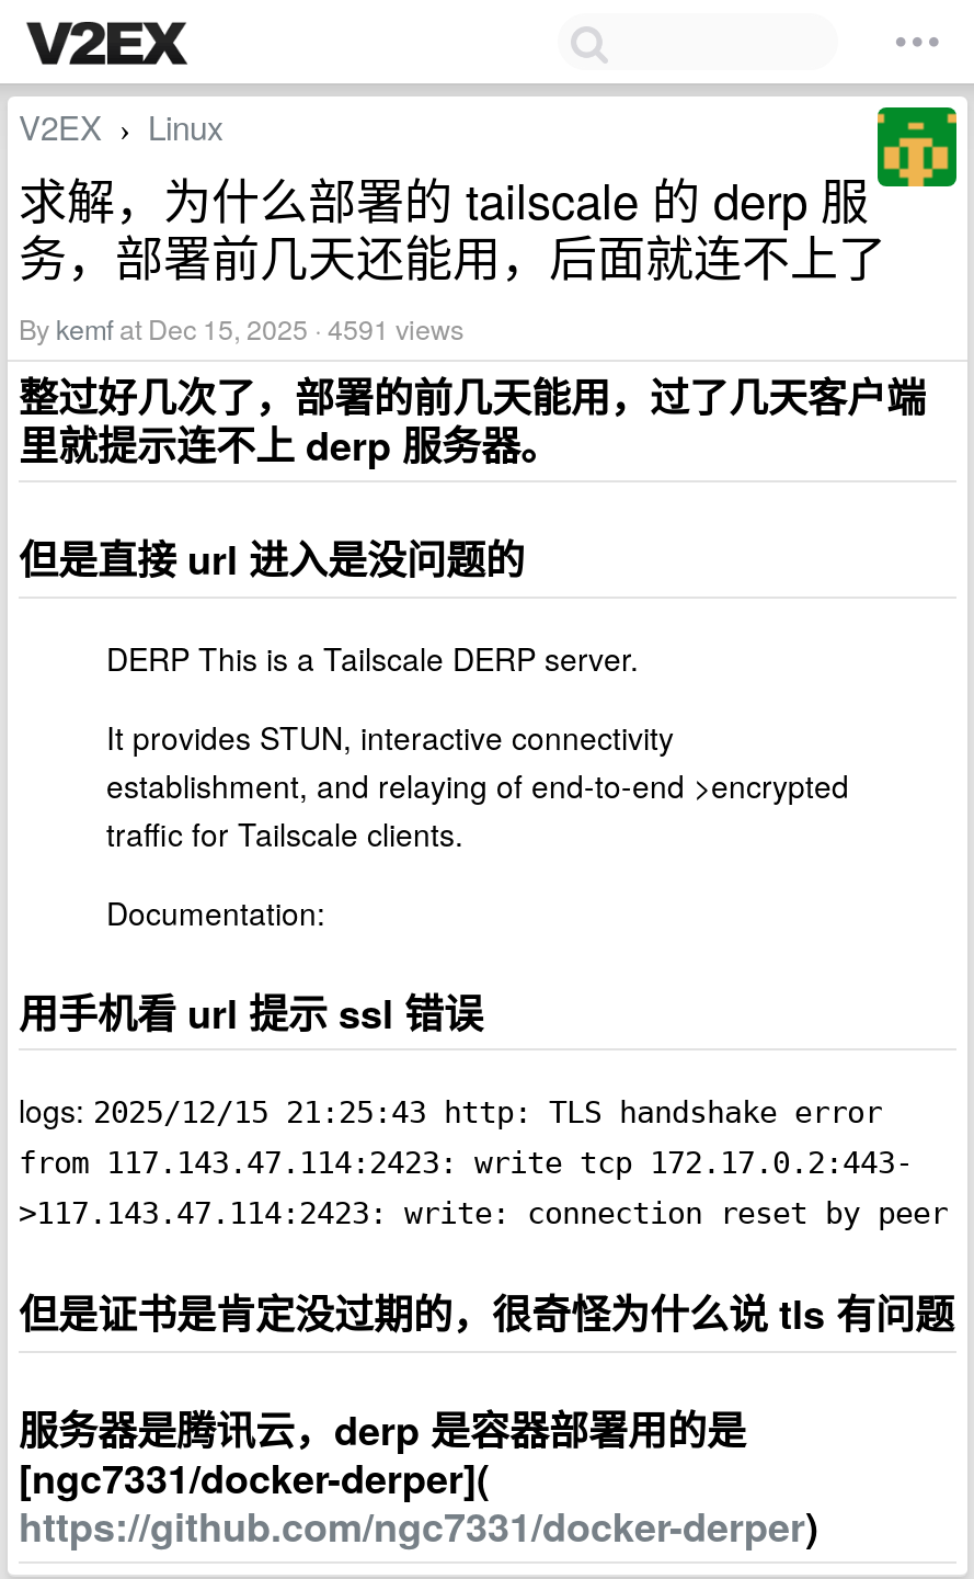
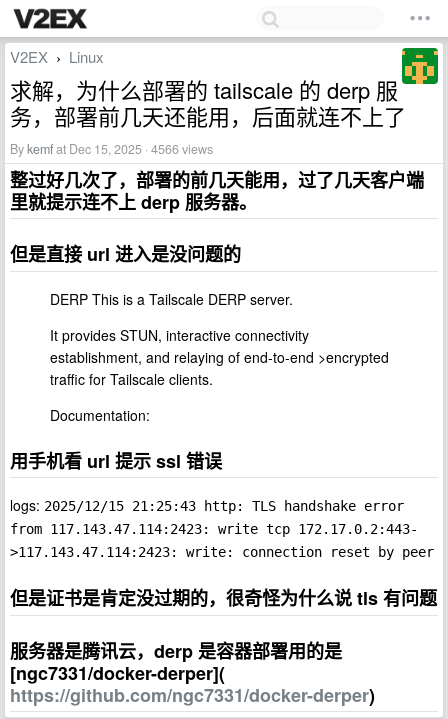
[19,309,463,349] By kemfat Dec 15, 2025 · 4591 views -> [10,140,213,158] By kemfat Dec 15, 2025 · 4566 views

